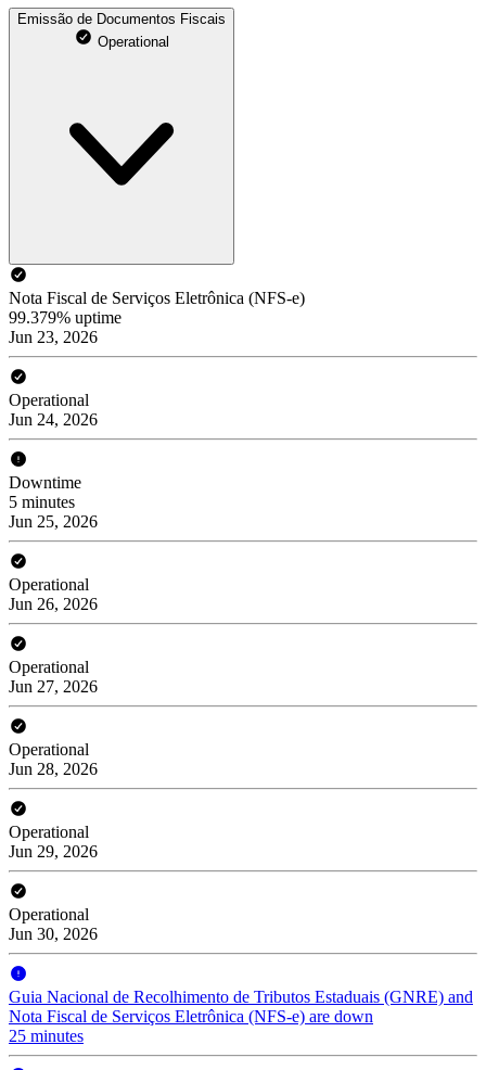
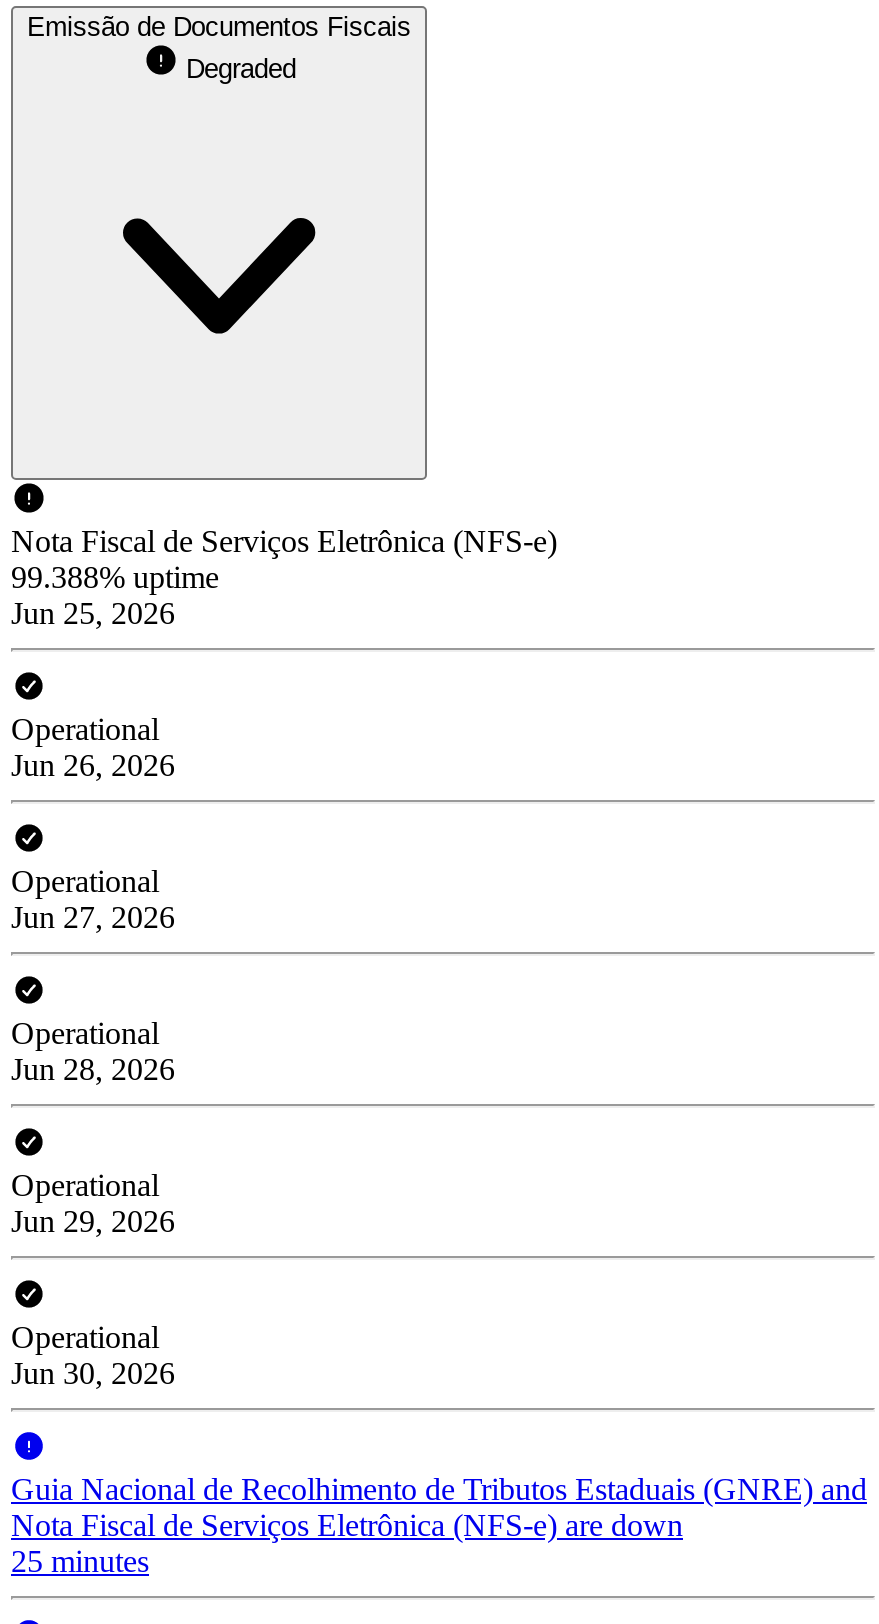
[93,34,169,50] Operational -> [178,54,296,84] Degraded
[9,308,121,511] 99.379% uptime | Jun 23, 2026 | Operational | Jun 24, 2026 | Downtime | 5 minutes -> [11,560,219,594] 99.388% uptime

